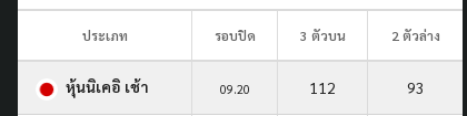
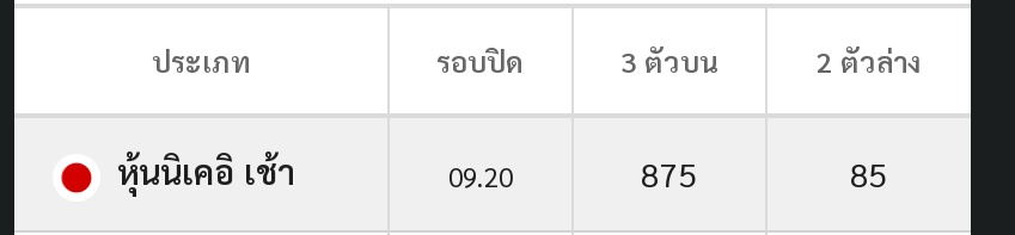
[309,77,336,97] 112 -> [641,151,698,194] 875
[406,77,424,97] 93 -> [850,151,888,194] 85

